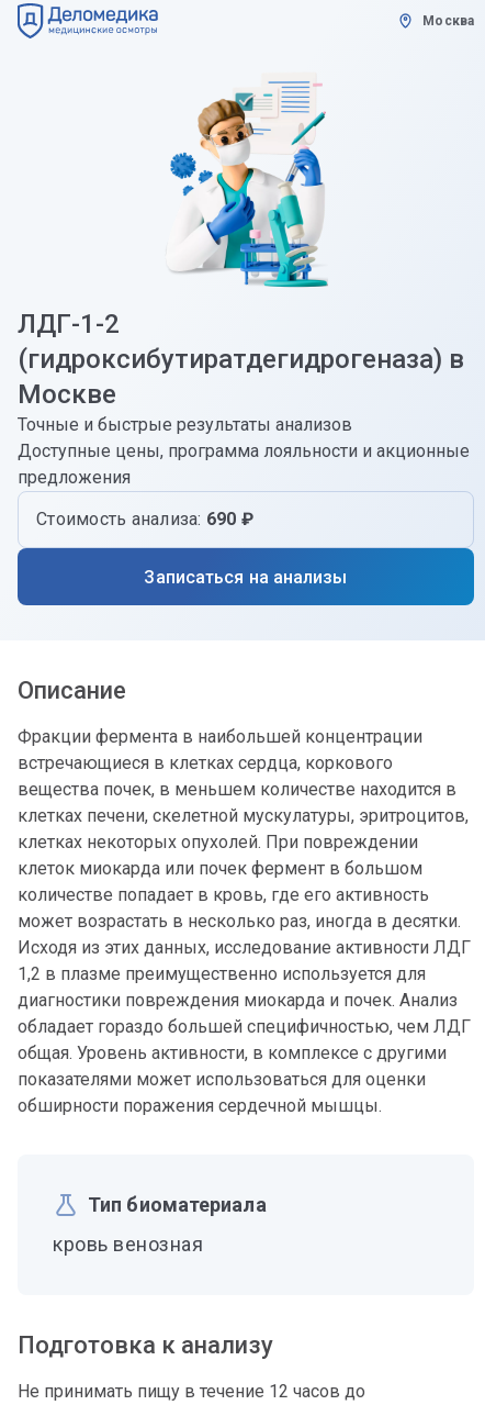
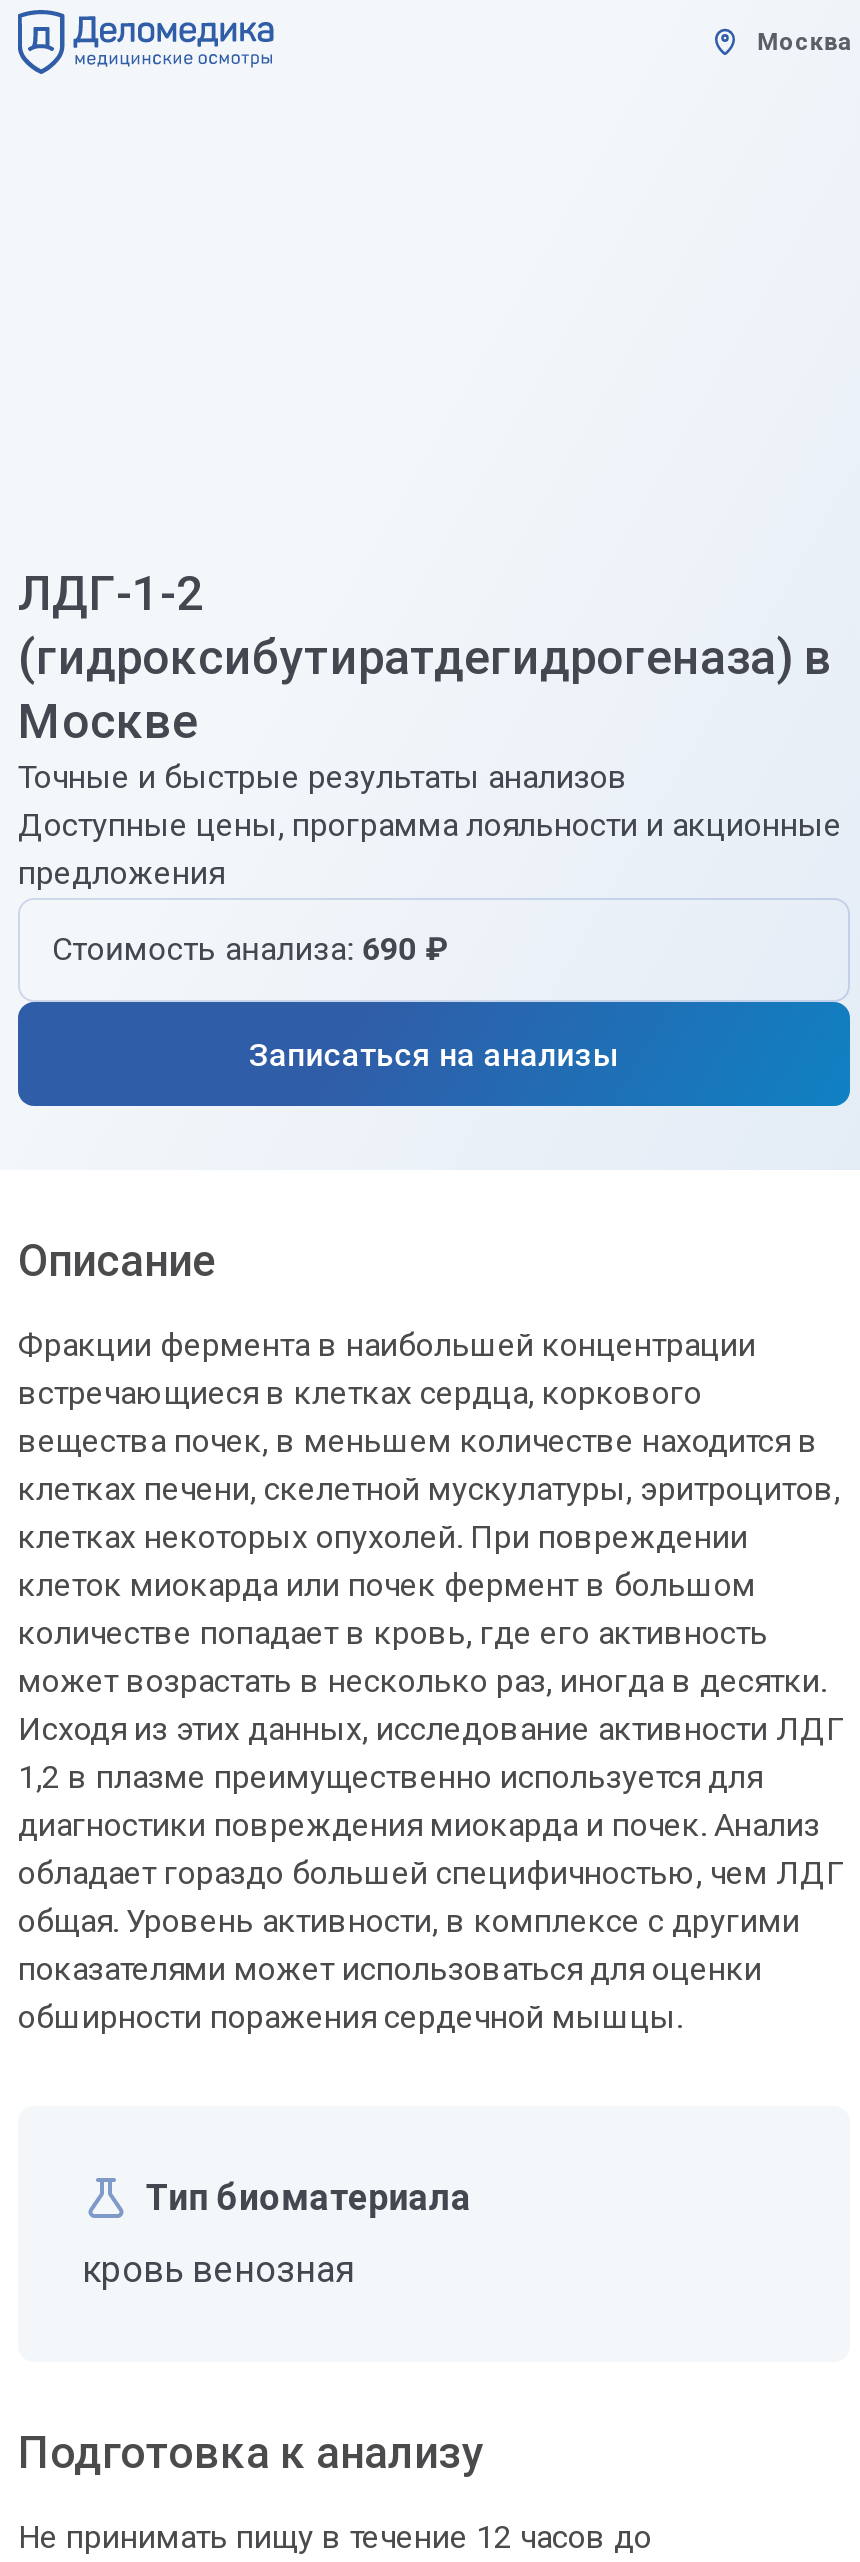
[169,80,328,288] [image] -> none

